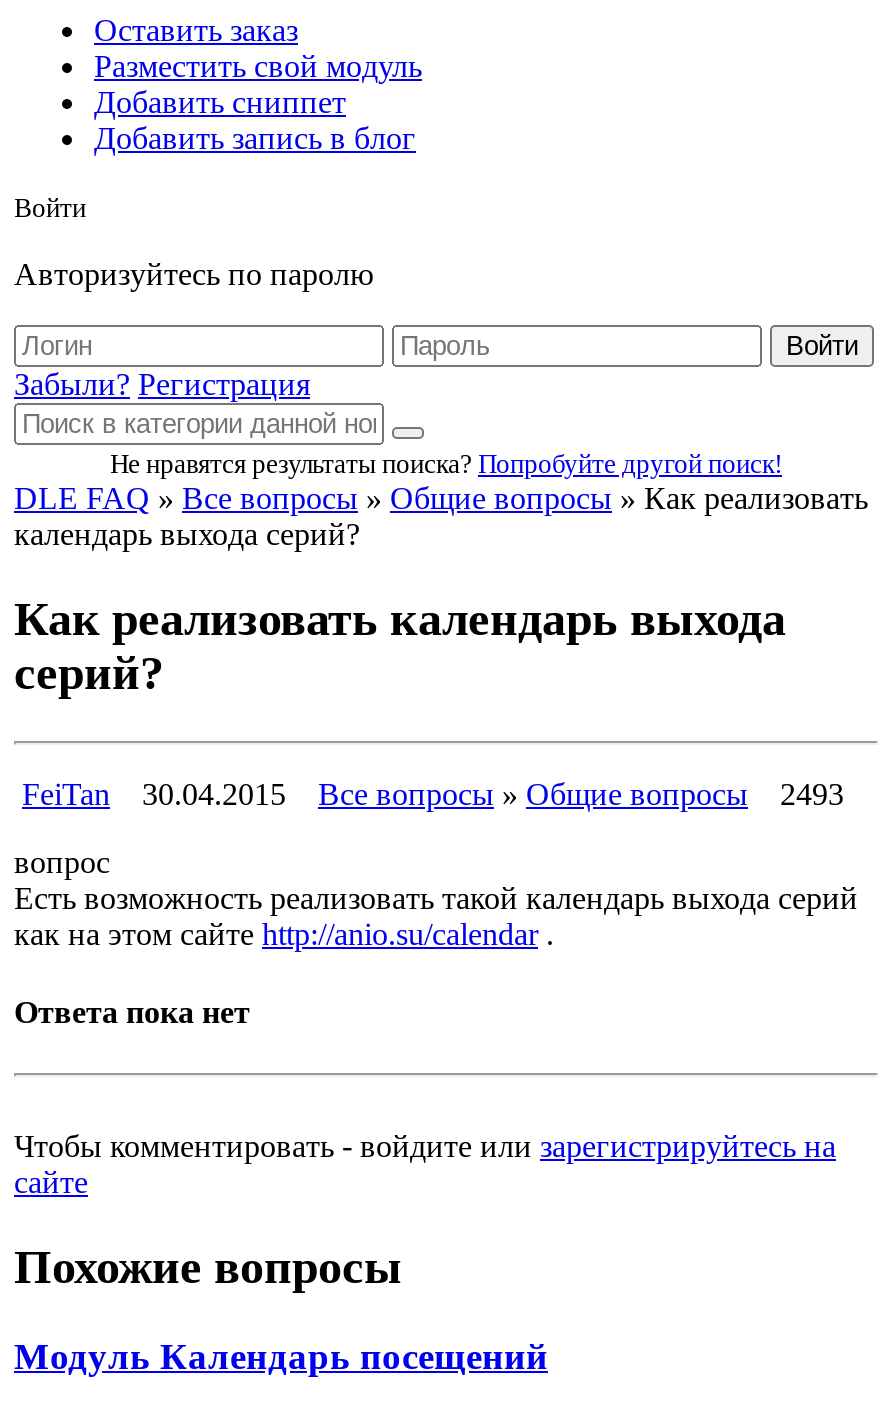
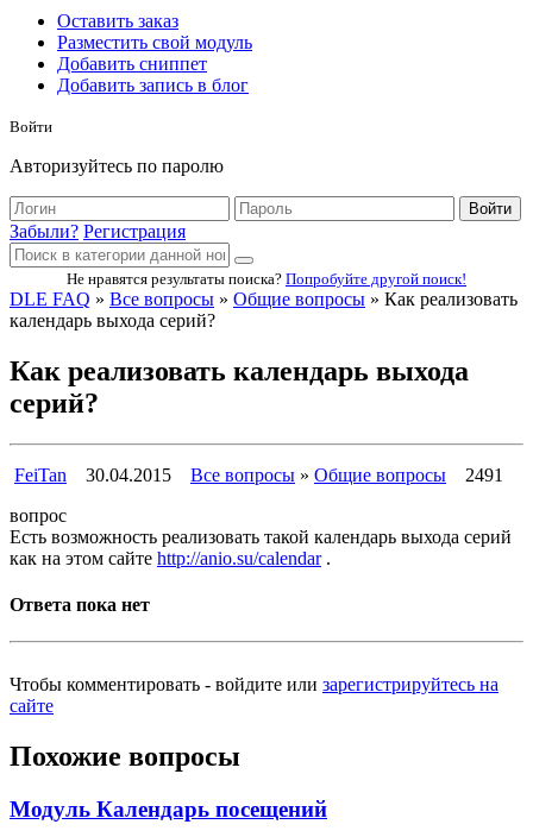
[22,777,844,811] FeiTan 30.04.2015 Все вопросы» Общие вопросы 2493 -> [14,465,503,485] FeiTan 30.04.2015 Все вопросы» Общие вопросы 2491

